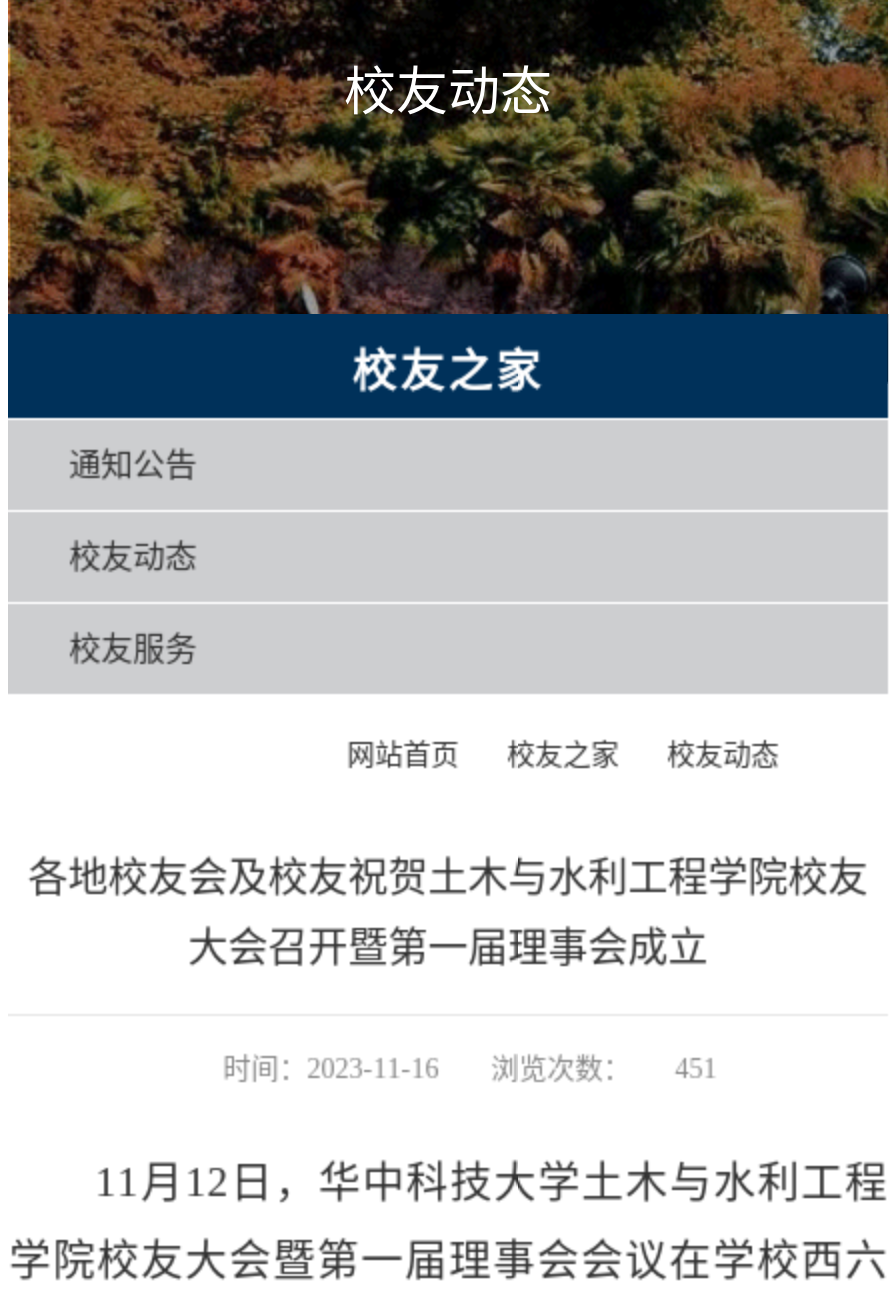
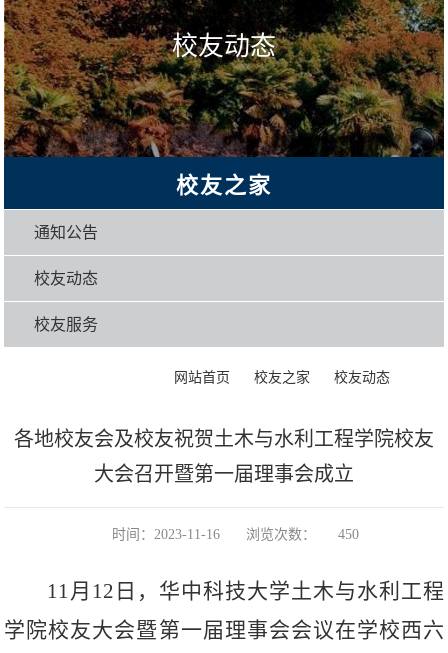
[223,1054,717,1084] 时间：2023-11-16 浏览次数： 451 -> [111,527,358,542] 时间：2023-11-16 浏览次数： 450

